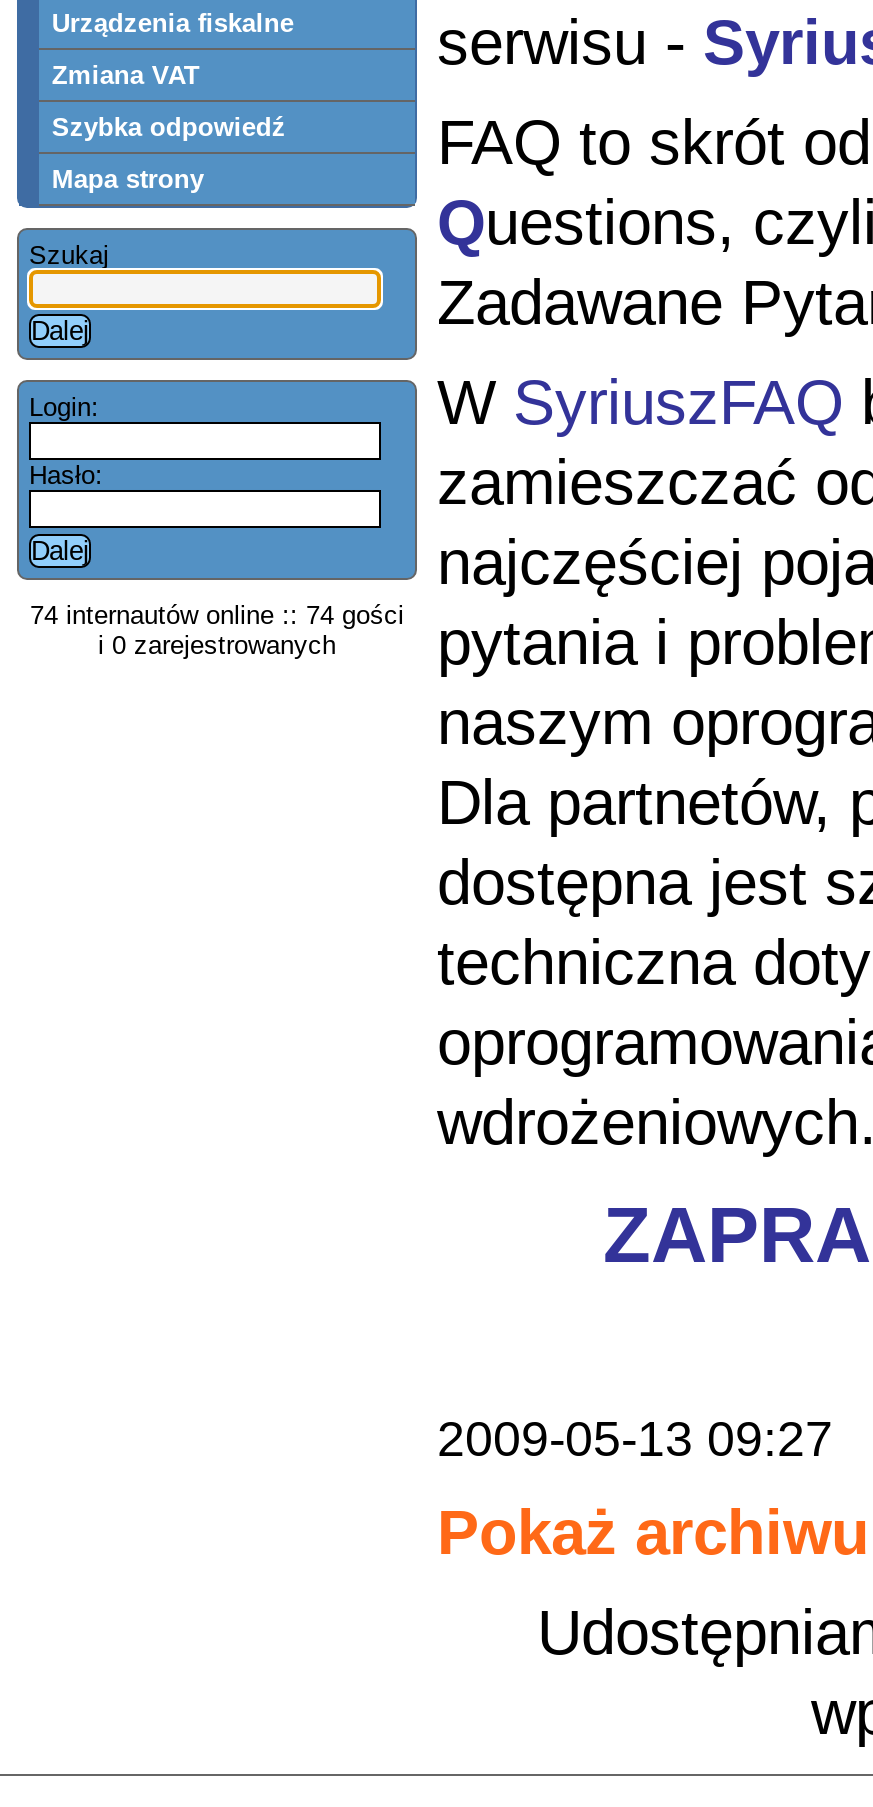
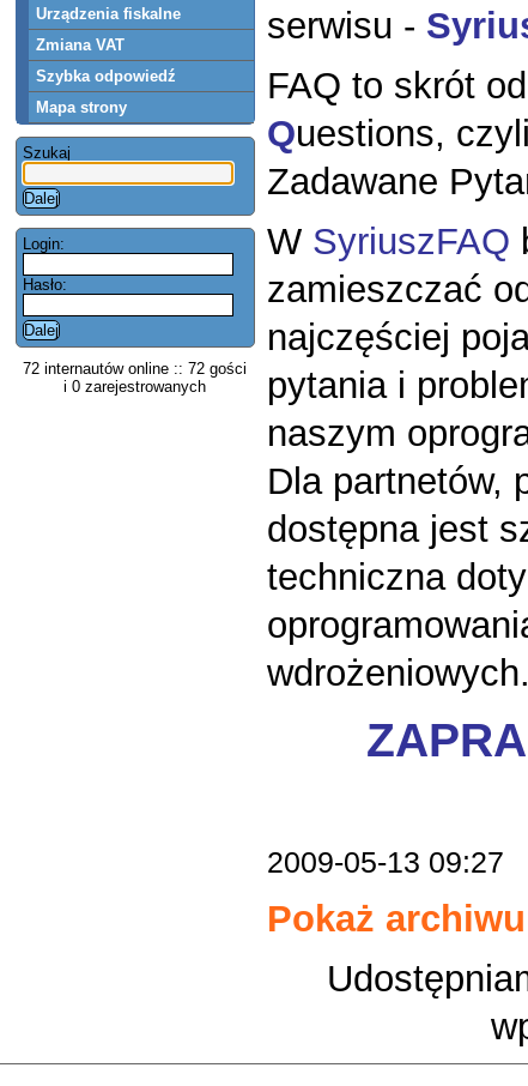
[30,600,404,630] 74 internautów online :: 74 gości -> [23,359,247,377] 72 internautów online :: 72 gości

